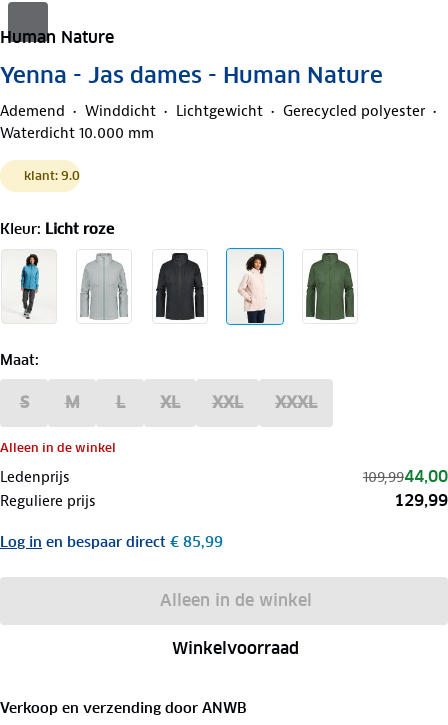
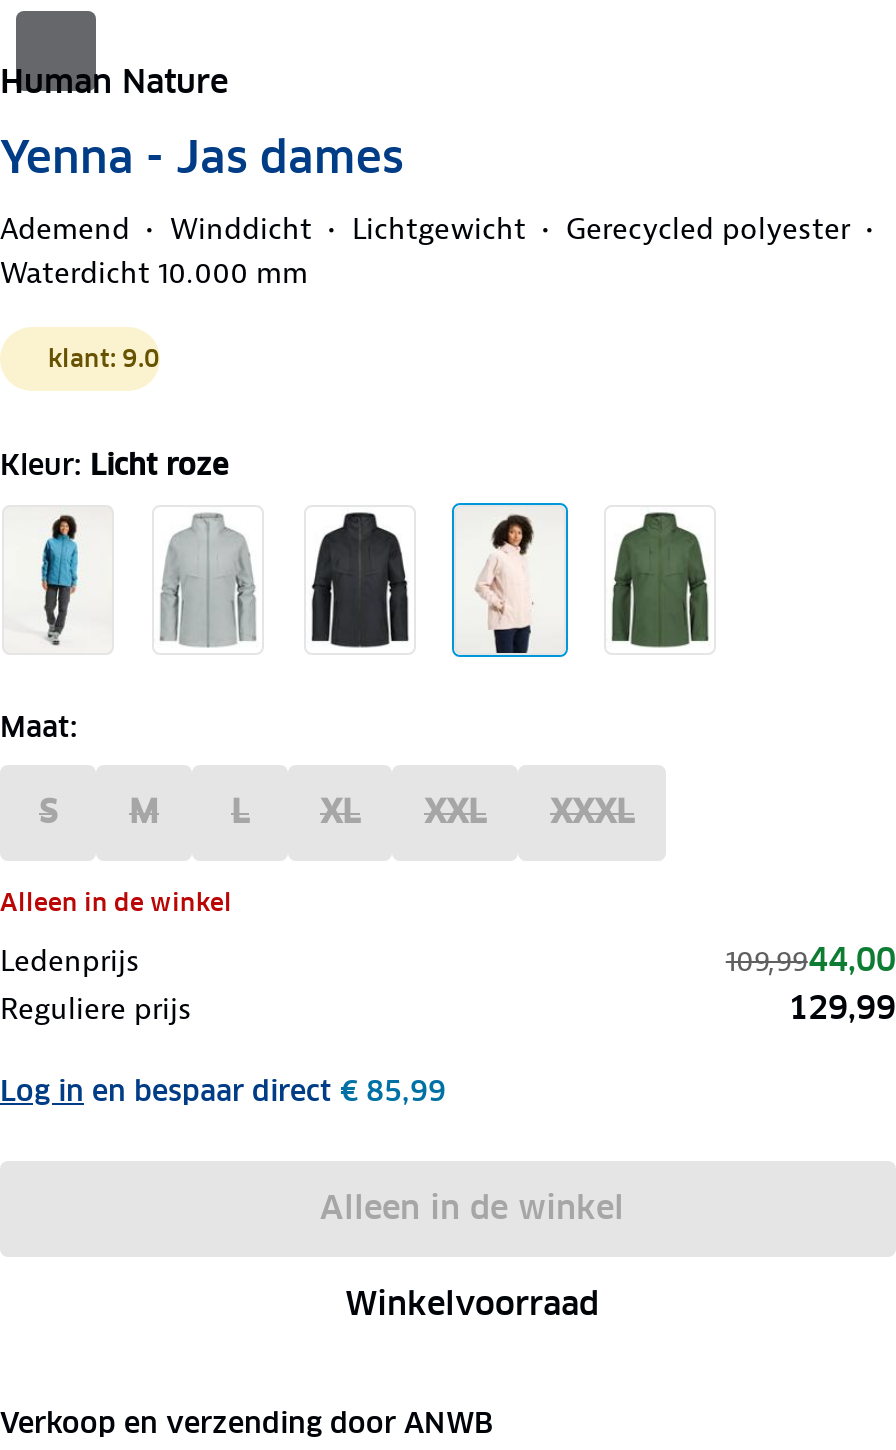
[0,61,383,89] Yenna - Jas dames - Human Nature -> [0,128,404,184] Yenna - Jas dames

